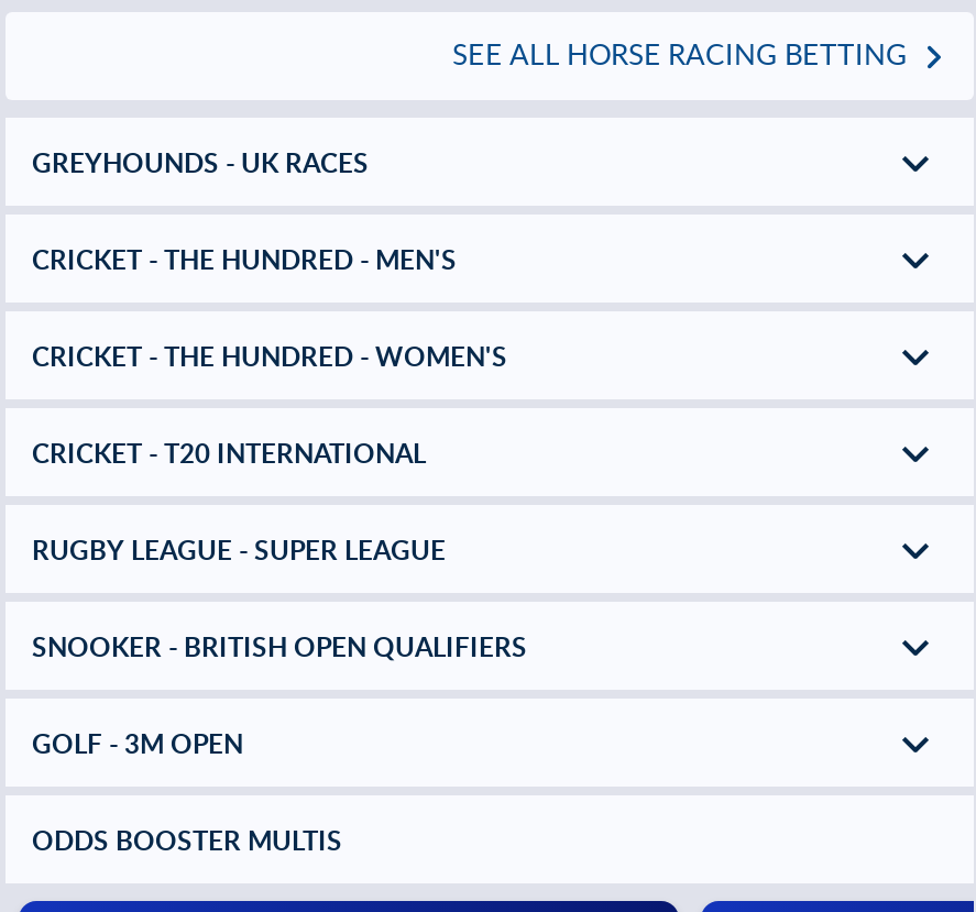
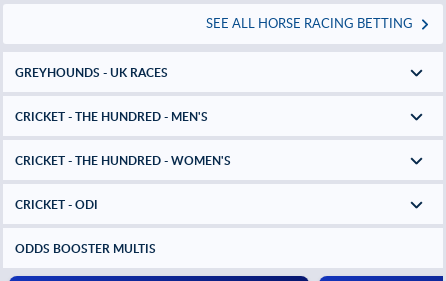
[32,434,527,762] CRICKET - T20 INTERNATIONAL | RUGBY LEAGUE - SUPER LEAGUE | SNOOKER - BRITISH OPEN QUALIFIERS | GOLF - 3M OPEN -> [15,196,98,213] CRICKET - ODI

